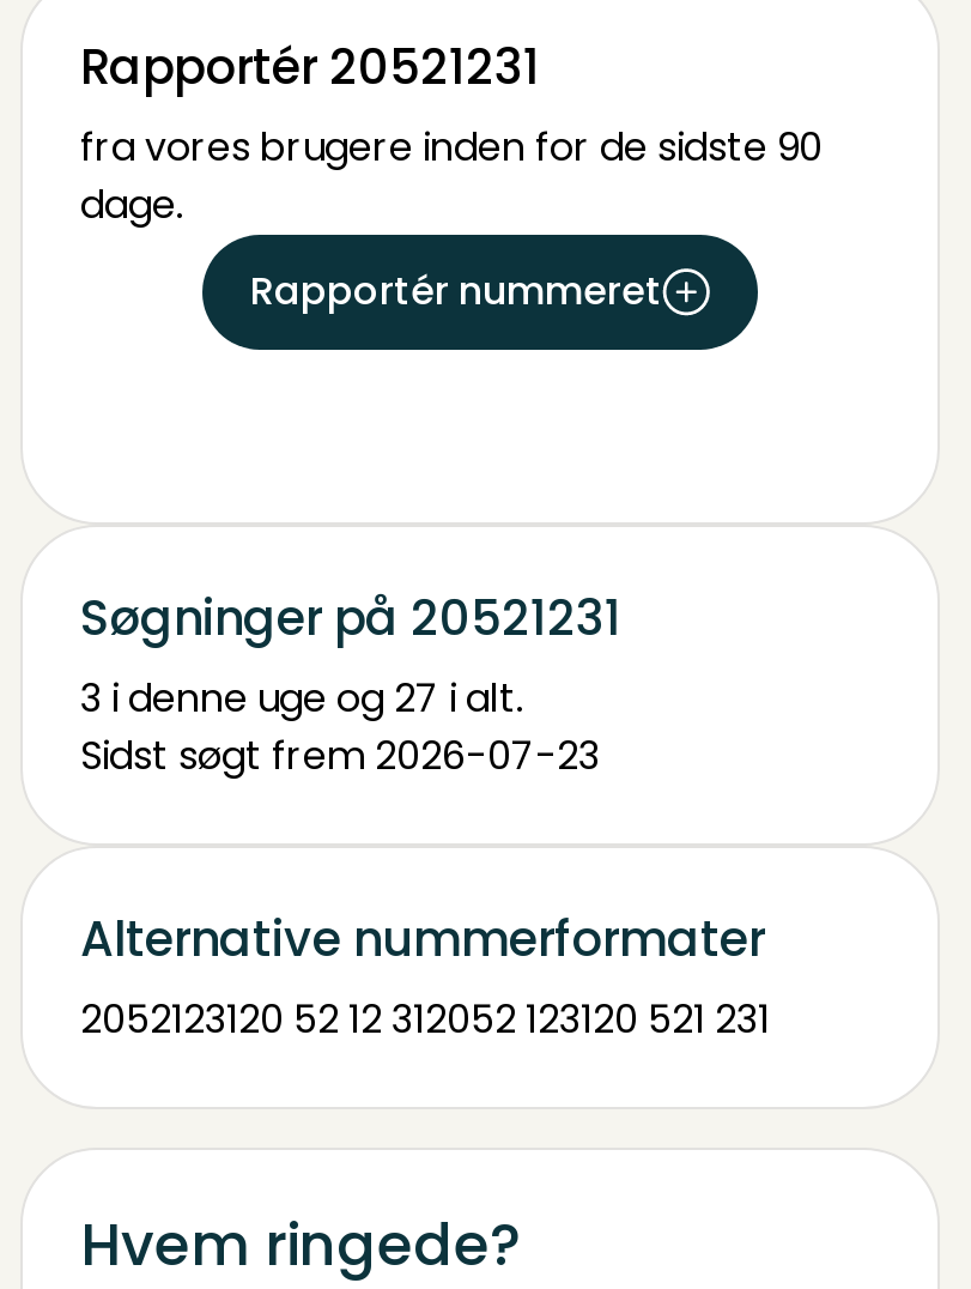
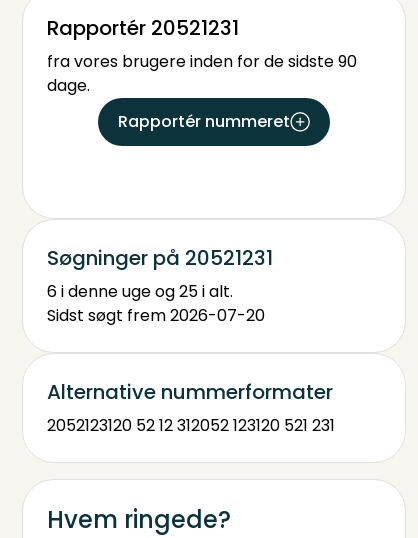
[80,671,523,726] 3 i denne uge og 27 i alt. -> [47,280,233,303] 6 i denne uge og 25 i alt.
[80,728,600,783] Sidst søgt frem 2026-07-23 -> [47,304,265,327] Sidst søgt frem 2026-07-20

